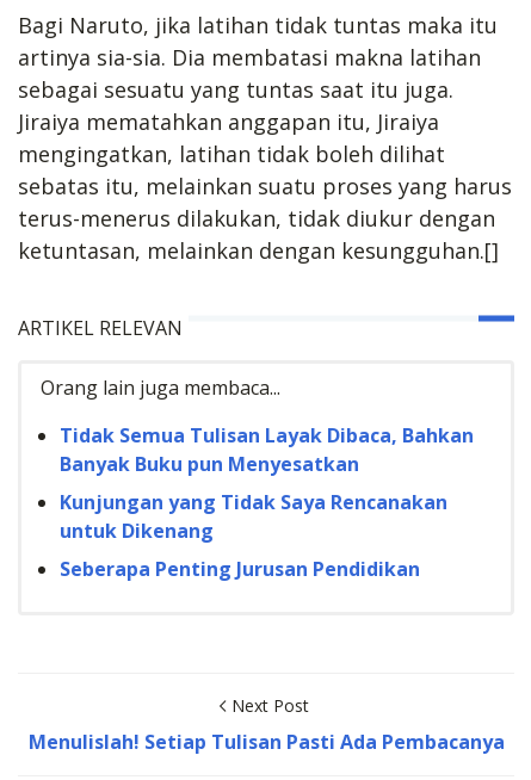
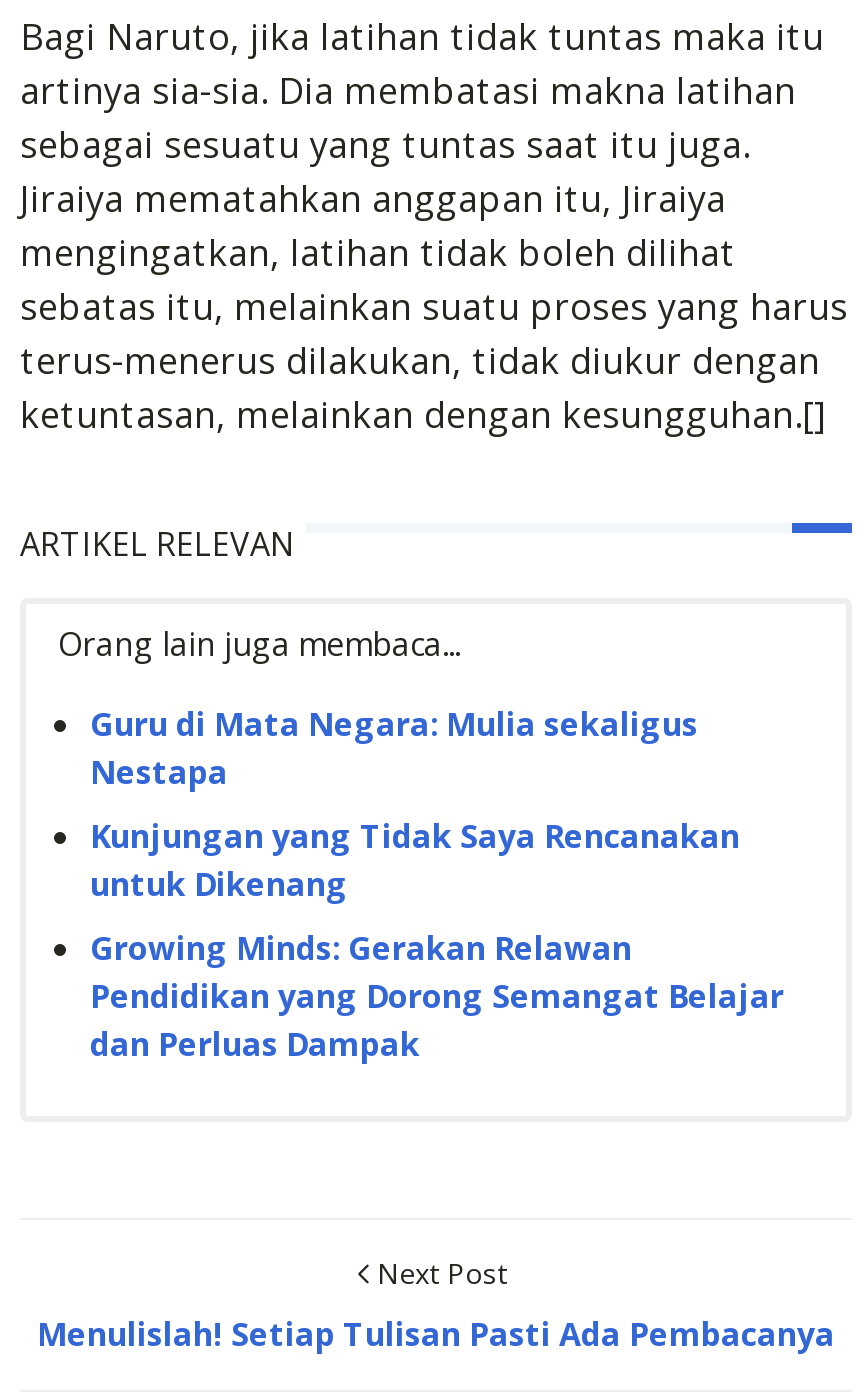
[60,423,474,477] Tidak Semua Tulisan Layak Dibaca, Bahkan | Banyak Buku pun Menyesatkan -> [90,703,698,795] Guru di Mata Negara: Mulia sekaligus | Nestapa
[60,556,420,582] Seberapa Penting Jurusan Pendidikan -> [90,927,784,1067] Growing Minds: Gerakan Relawan | Pendidikan yang Dorong Semangat Belajar | dan Perluas Dampak

